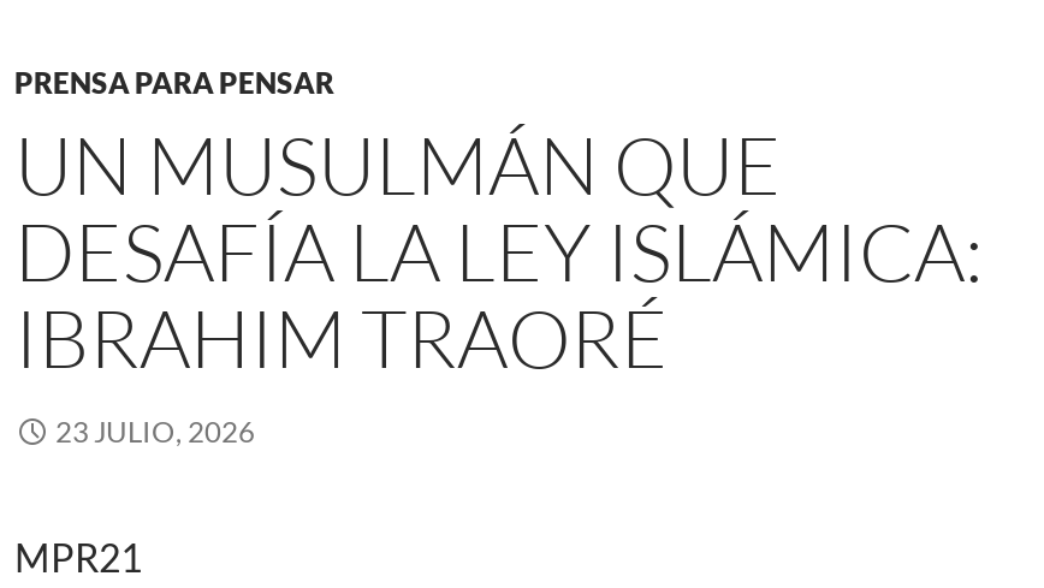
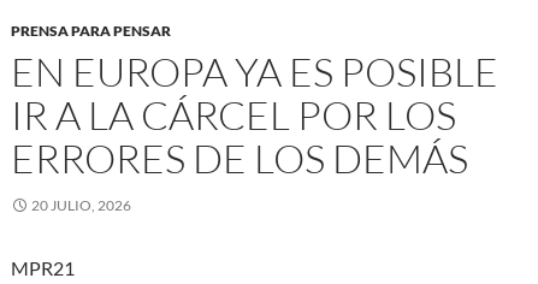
[14,115,984,449] UN MUSULMÁN QUE | DESAFÍA LA LEY ISLÁMICA: | IBRAHIM TRAORÉ | 23 JULIO, 2026 -> [11,47,498,214] EN EUROPA YA ES POSIBLE | IR A LA CÁRCEL POR LOS | ERRORES DE LOS DEMÁS | 20 JULIO, 2026

